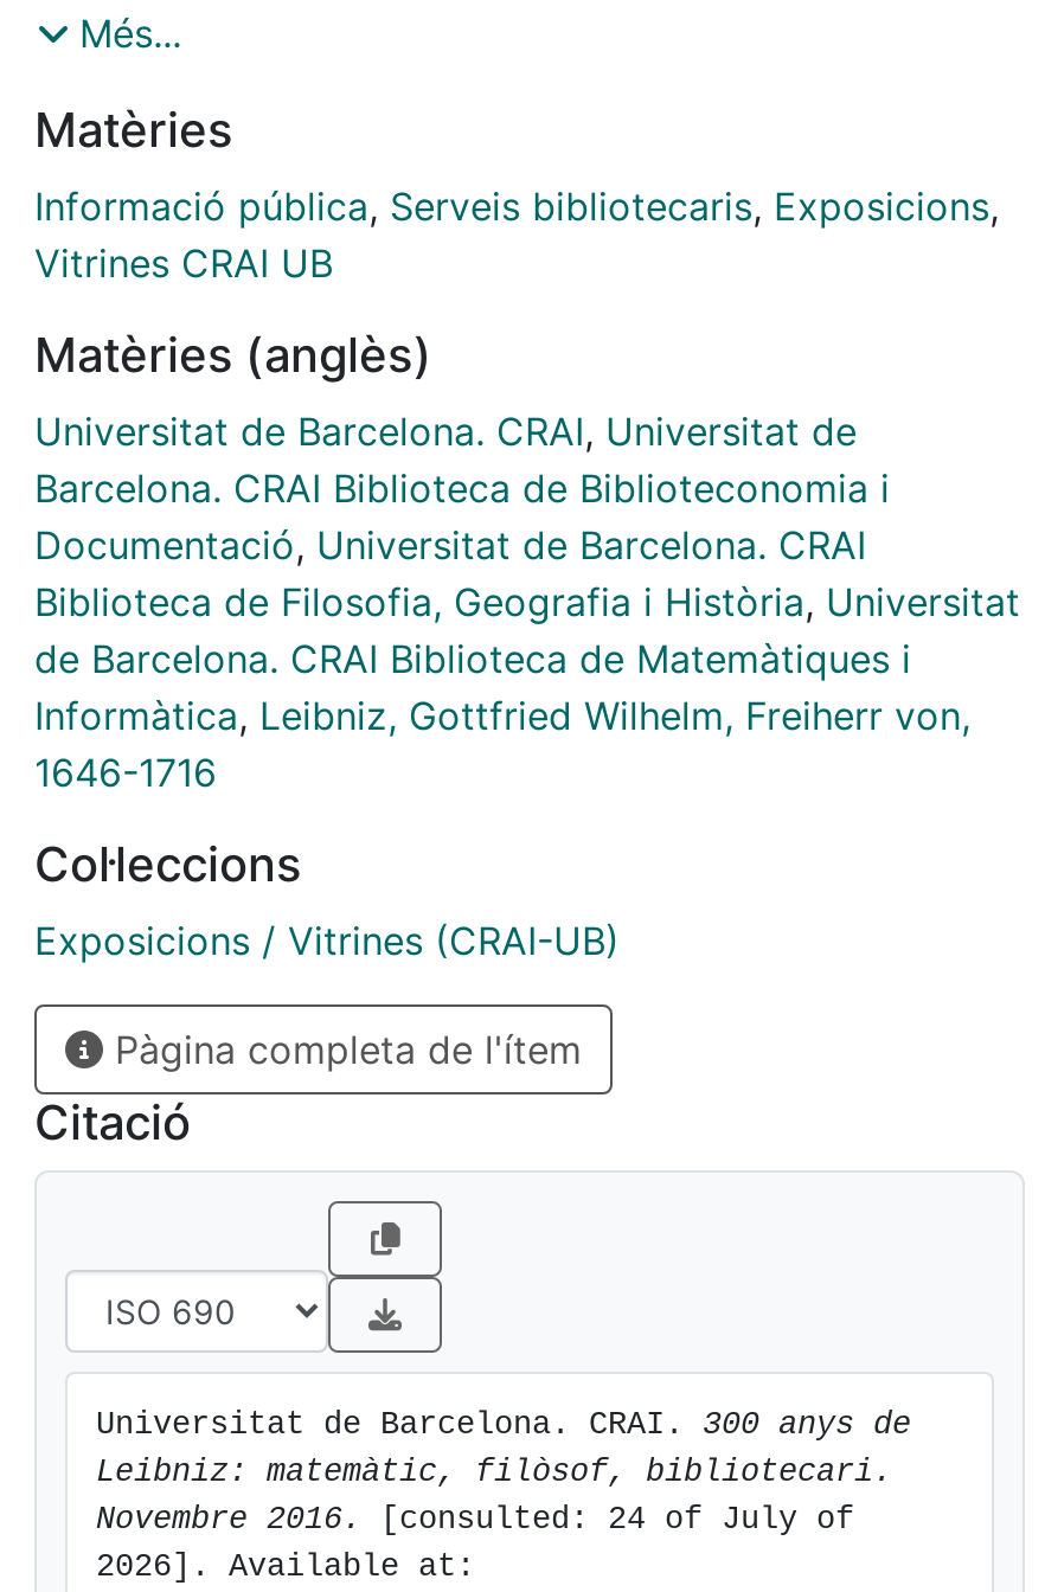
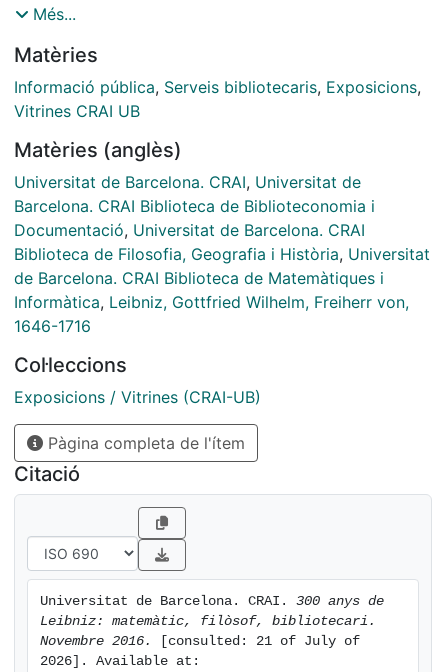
[96,1502,854,1538] Novembre 2016. [consulted: 24 of July of -> [40,634,360,649] Novembre 2016. [consulted: 21 of July of

